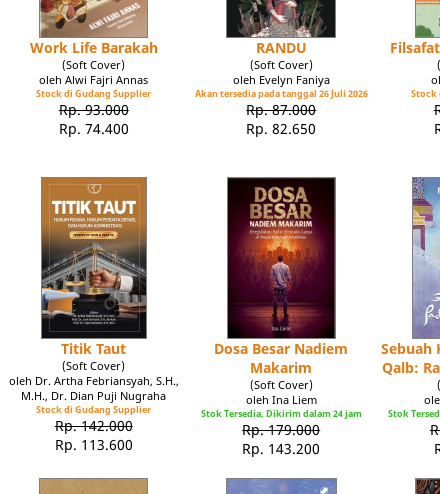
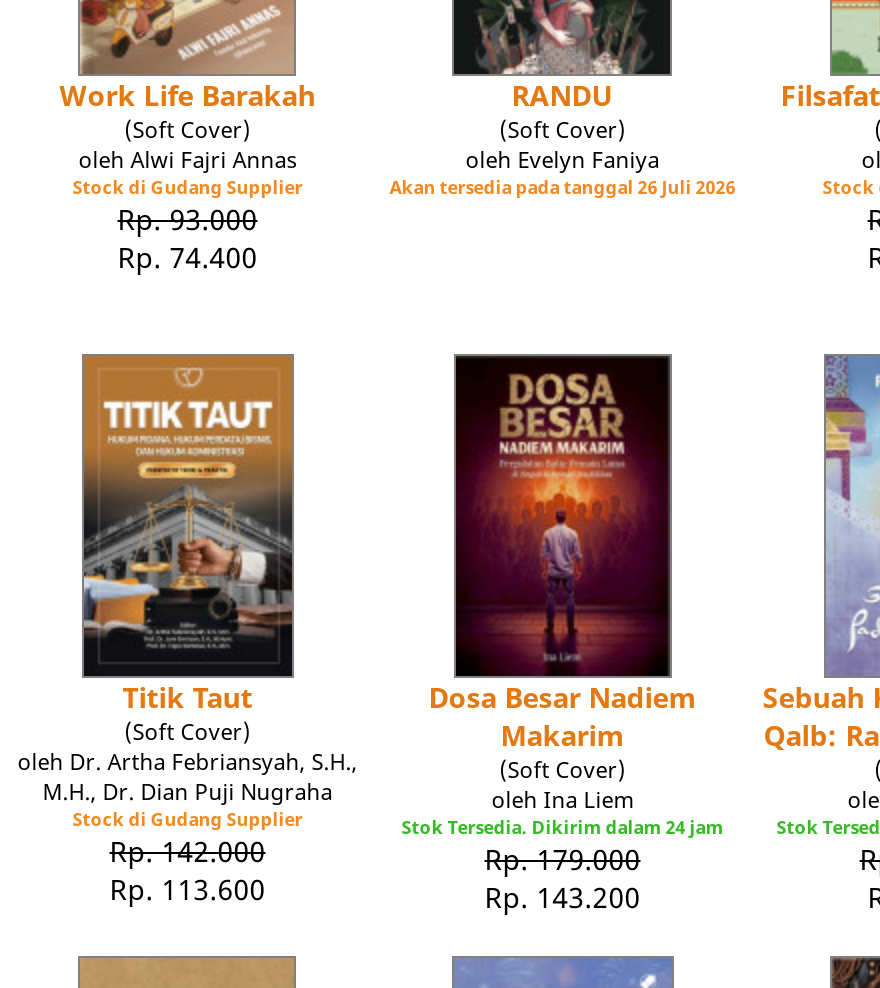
[246,100,316,138] Rp. 87.000 | Rp. 82.650 -> none

